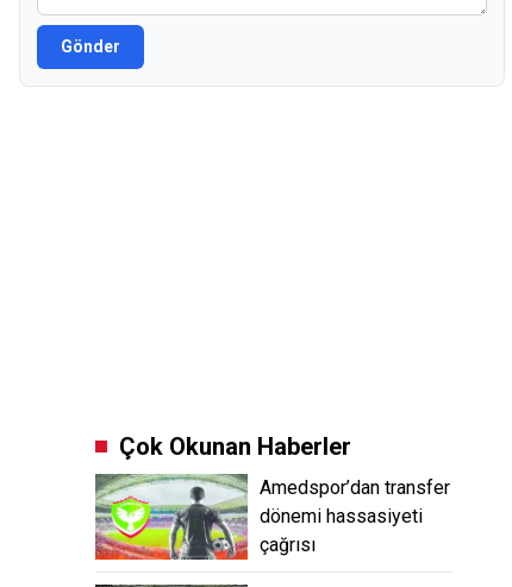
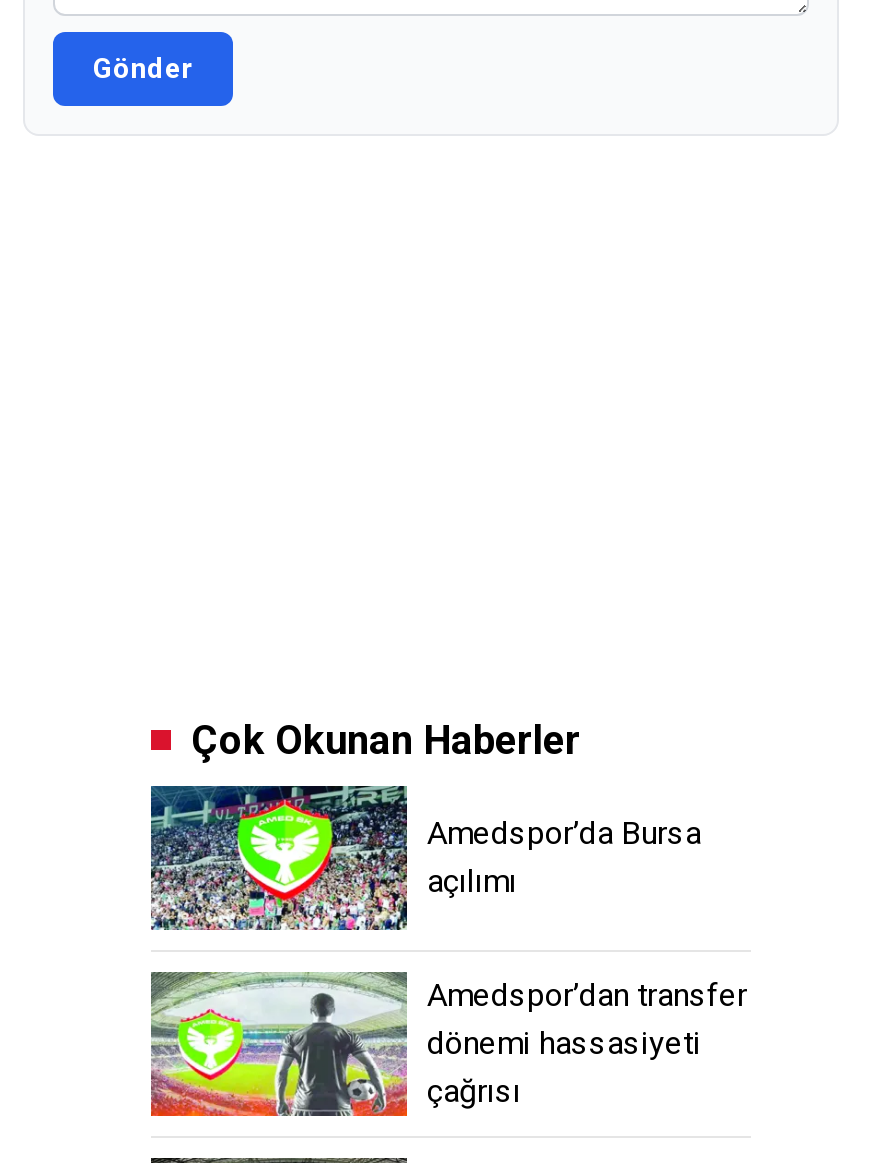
none -> [149,783,701,931] [image] | Amedspor’da Bursa | açılımı

